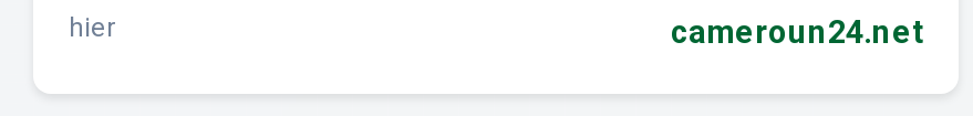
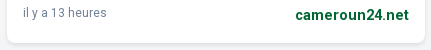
[69,13,115,44] hier -> [23,6,107,20] il y a 13 heures

